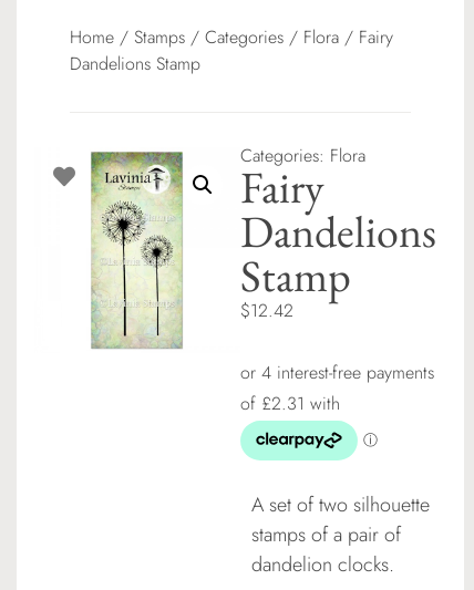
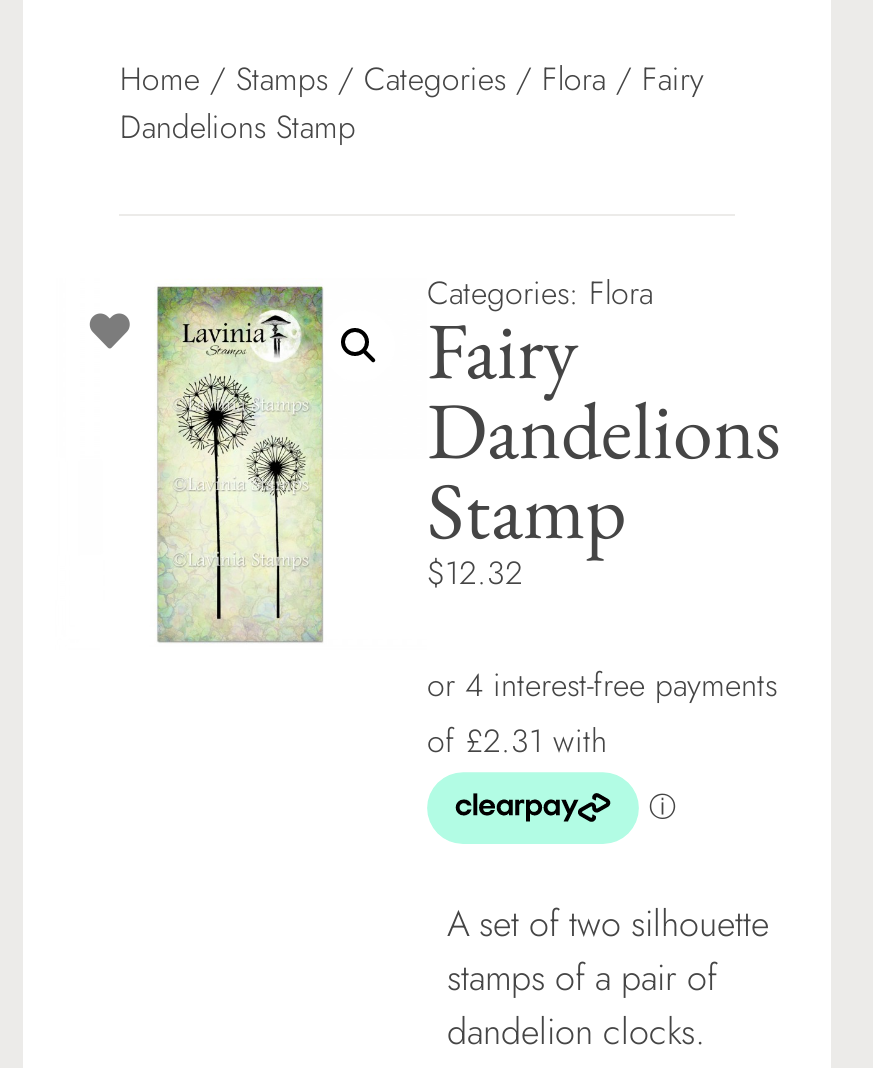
[240,298,293,323] $12.42 -> [427,550,523,596] $12.32

